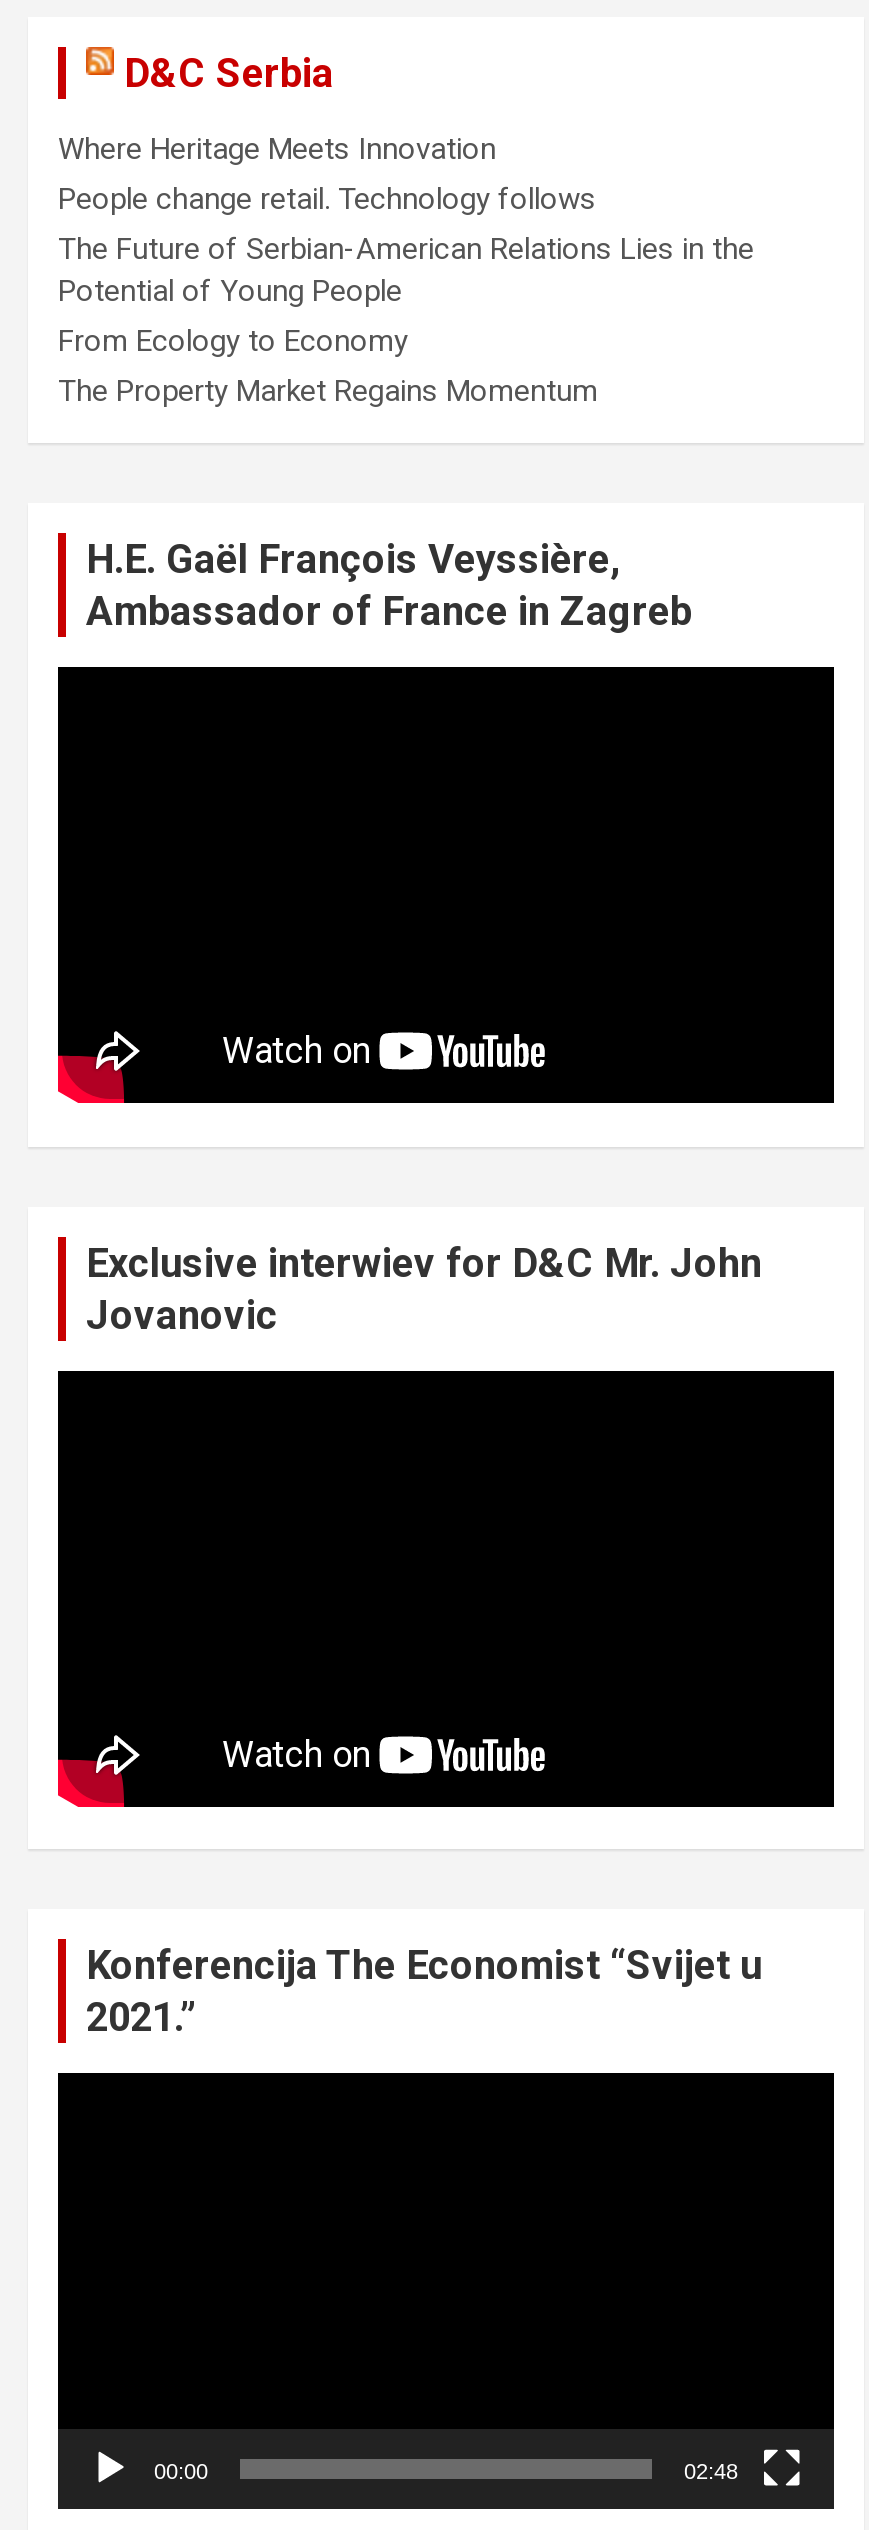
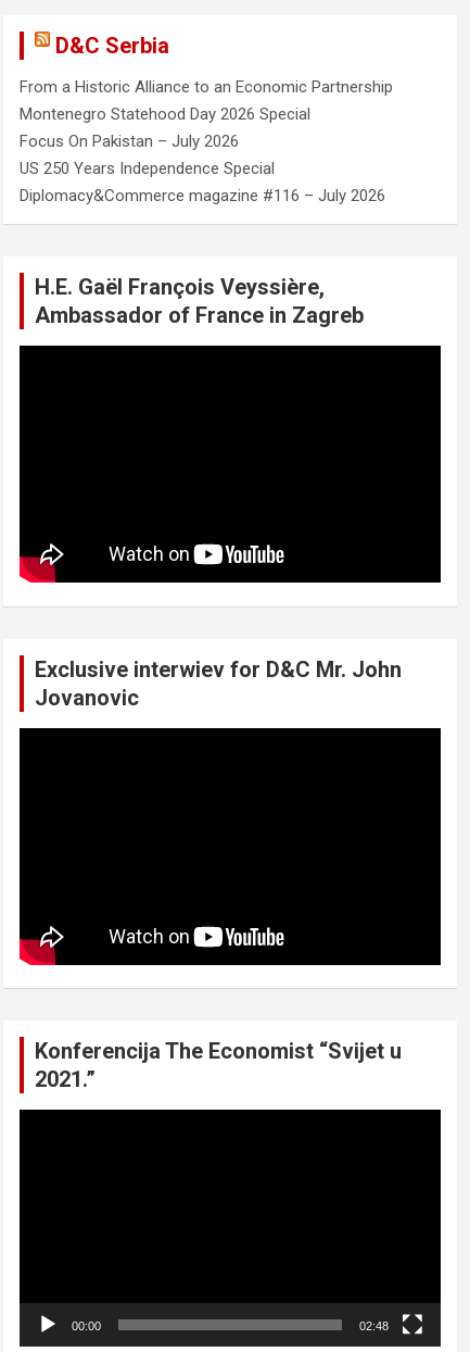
[58,132,754,410] Where Heritage Meets Innovation | People change retail. Technology follows | The Future of Serbian-American Relations Lies in the | Potential of Young People | From Ecology to Economy | The Property Market Regains Momentum -> [20,78,393,206] From a Historic Alliance to an Economic Partnership | Montenegro Statehood Day 2026 Special | Focus On Pakistan – July 2026 | US 250 Years Independence Special | Diplomacy&Commerce magazine #116 – July 2026

